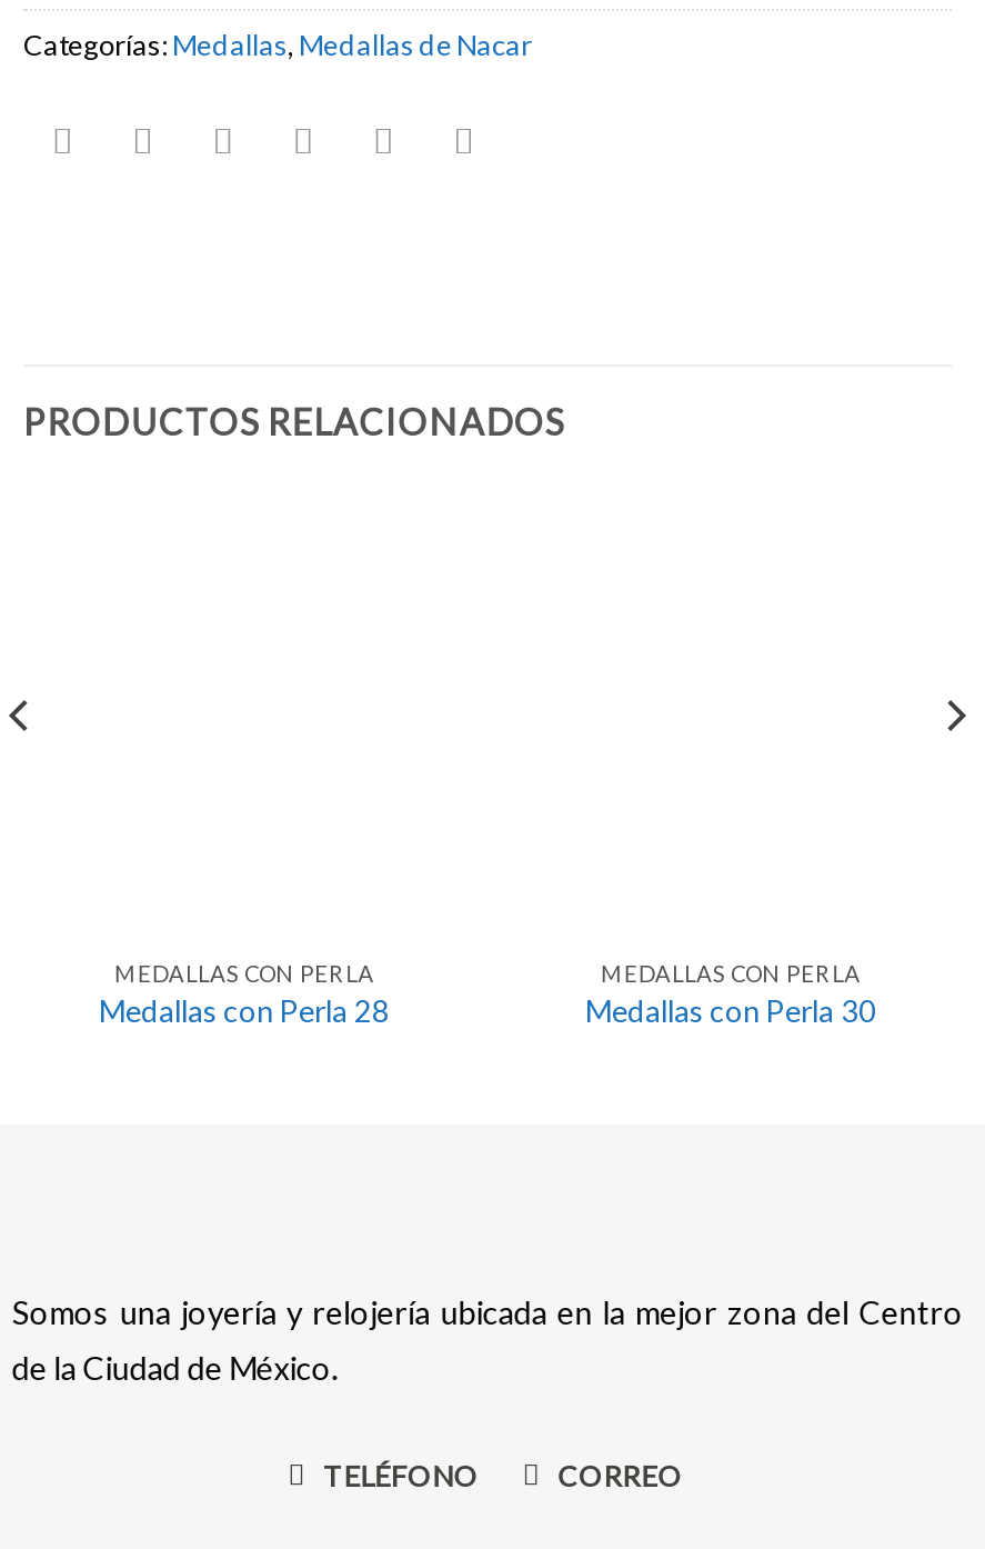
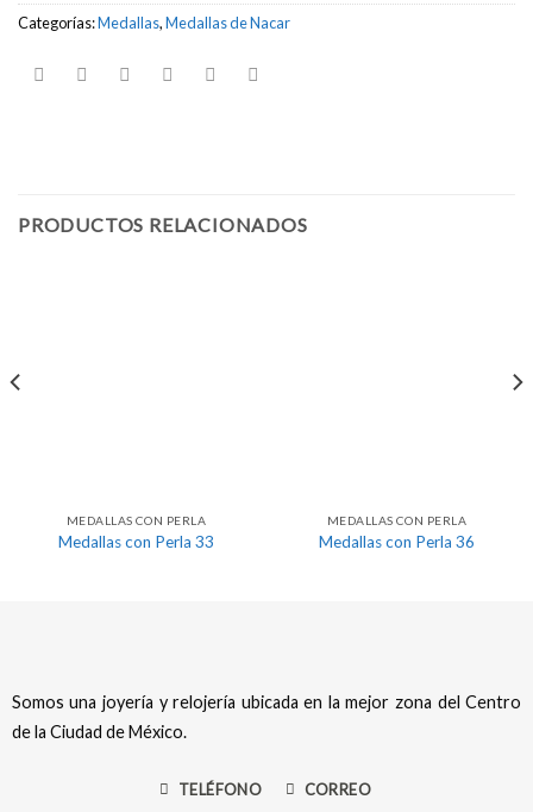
[99,995,390,1030] Medallas con Perla 28 -> [58,532,214,551] Medallas con Perla 33
[585,995,876,1030] Medallas con Perla 30 -> [319,532,475,551] Medallas con Perla 36

